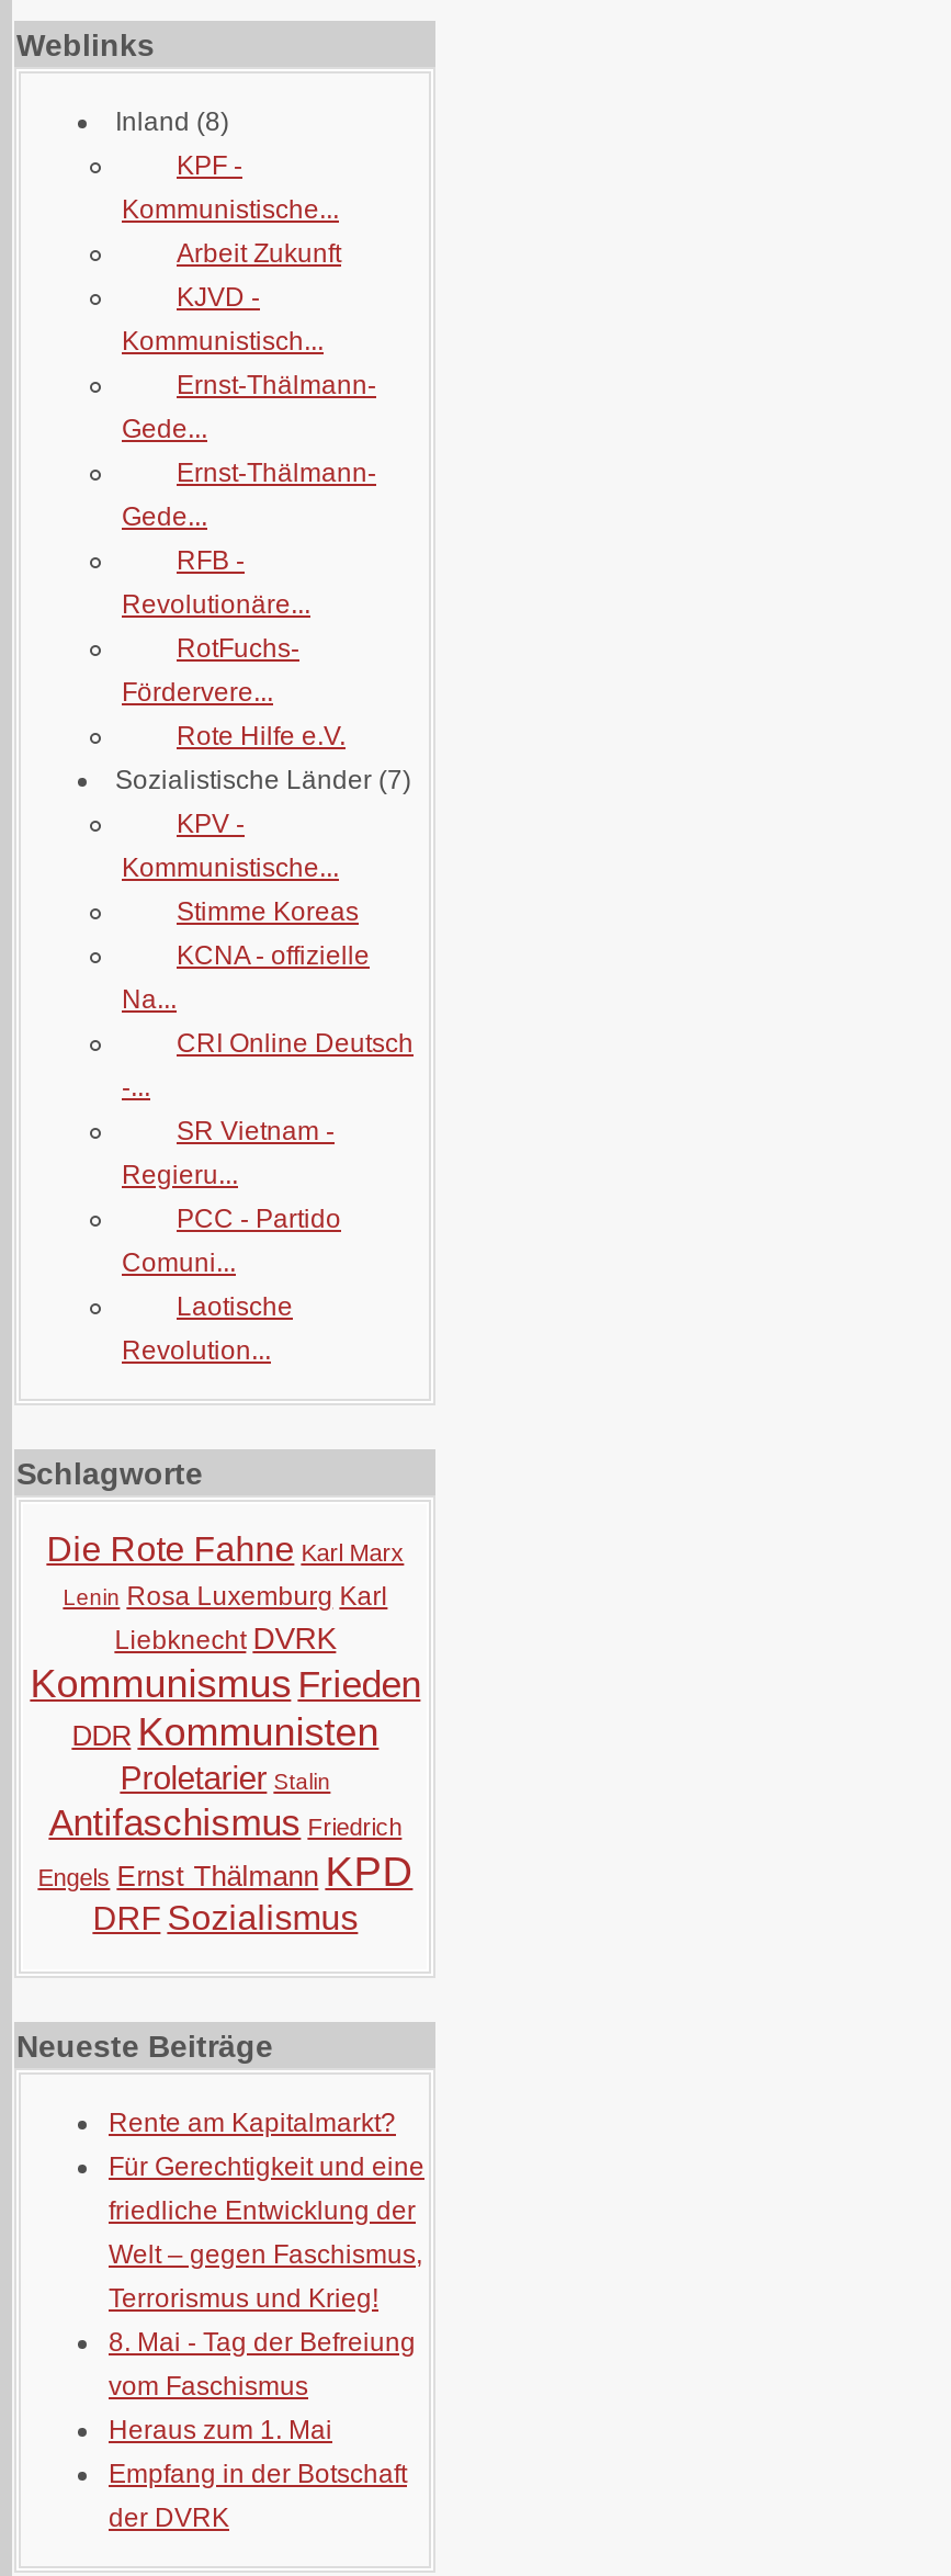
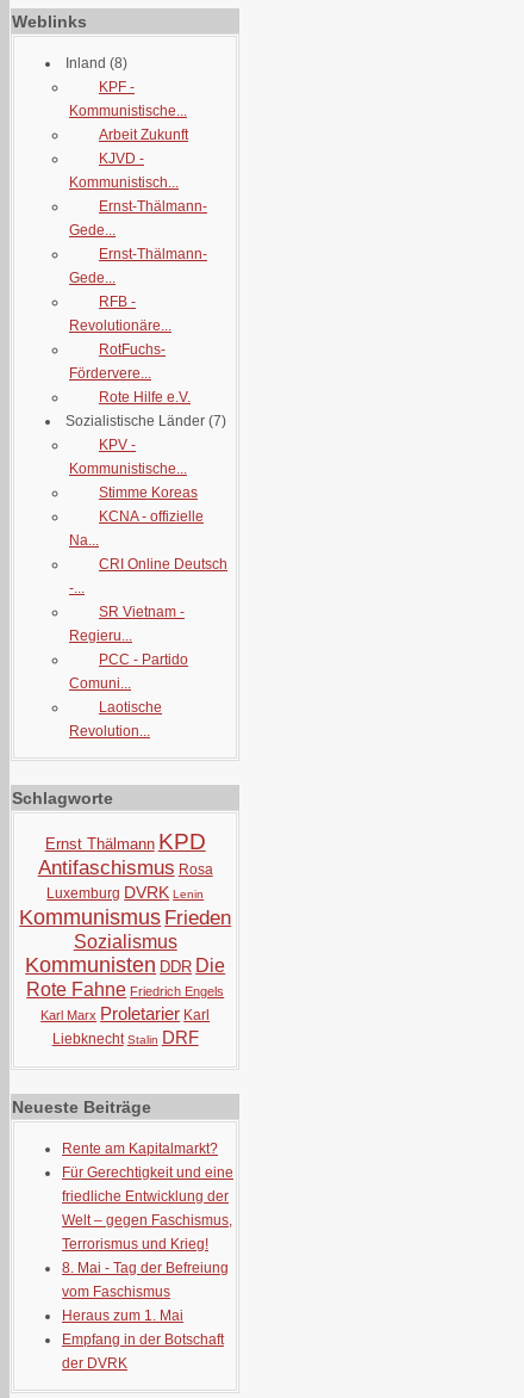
[47,1530,404,1656] Die Rote Fahne Karl Marx | Lenin Rosa Luxemburg Karl | Liebknecht DVRK -> [38,829,213,902] Ernst Thälmann KPD | Antifaschismus Rosa | Luxemburg DVRK Lenin
[38,1710,413,1936] DDR Kommunisten | Proletarier Stalin | Antifaschismus Friedrich | Engels Ernst Thälmann KPD | DRF Sozialismus -> [25,932,225,1047] Sozialismus | Kommunisten DDR Die | Rote Fahne Friedrich Engels | Karl Marx Proletarier Karl | Liebknecht Stalin DRF

